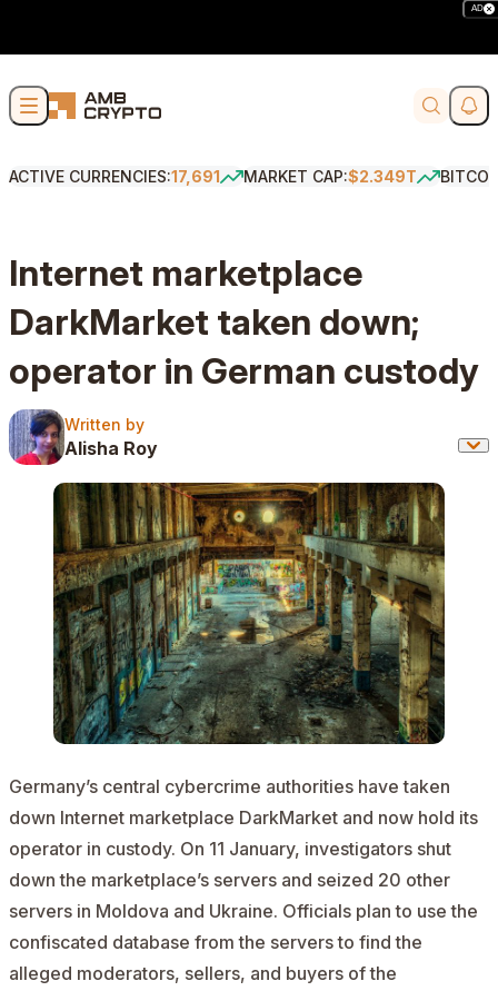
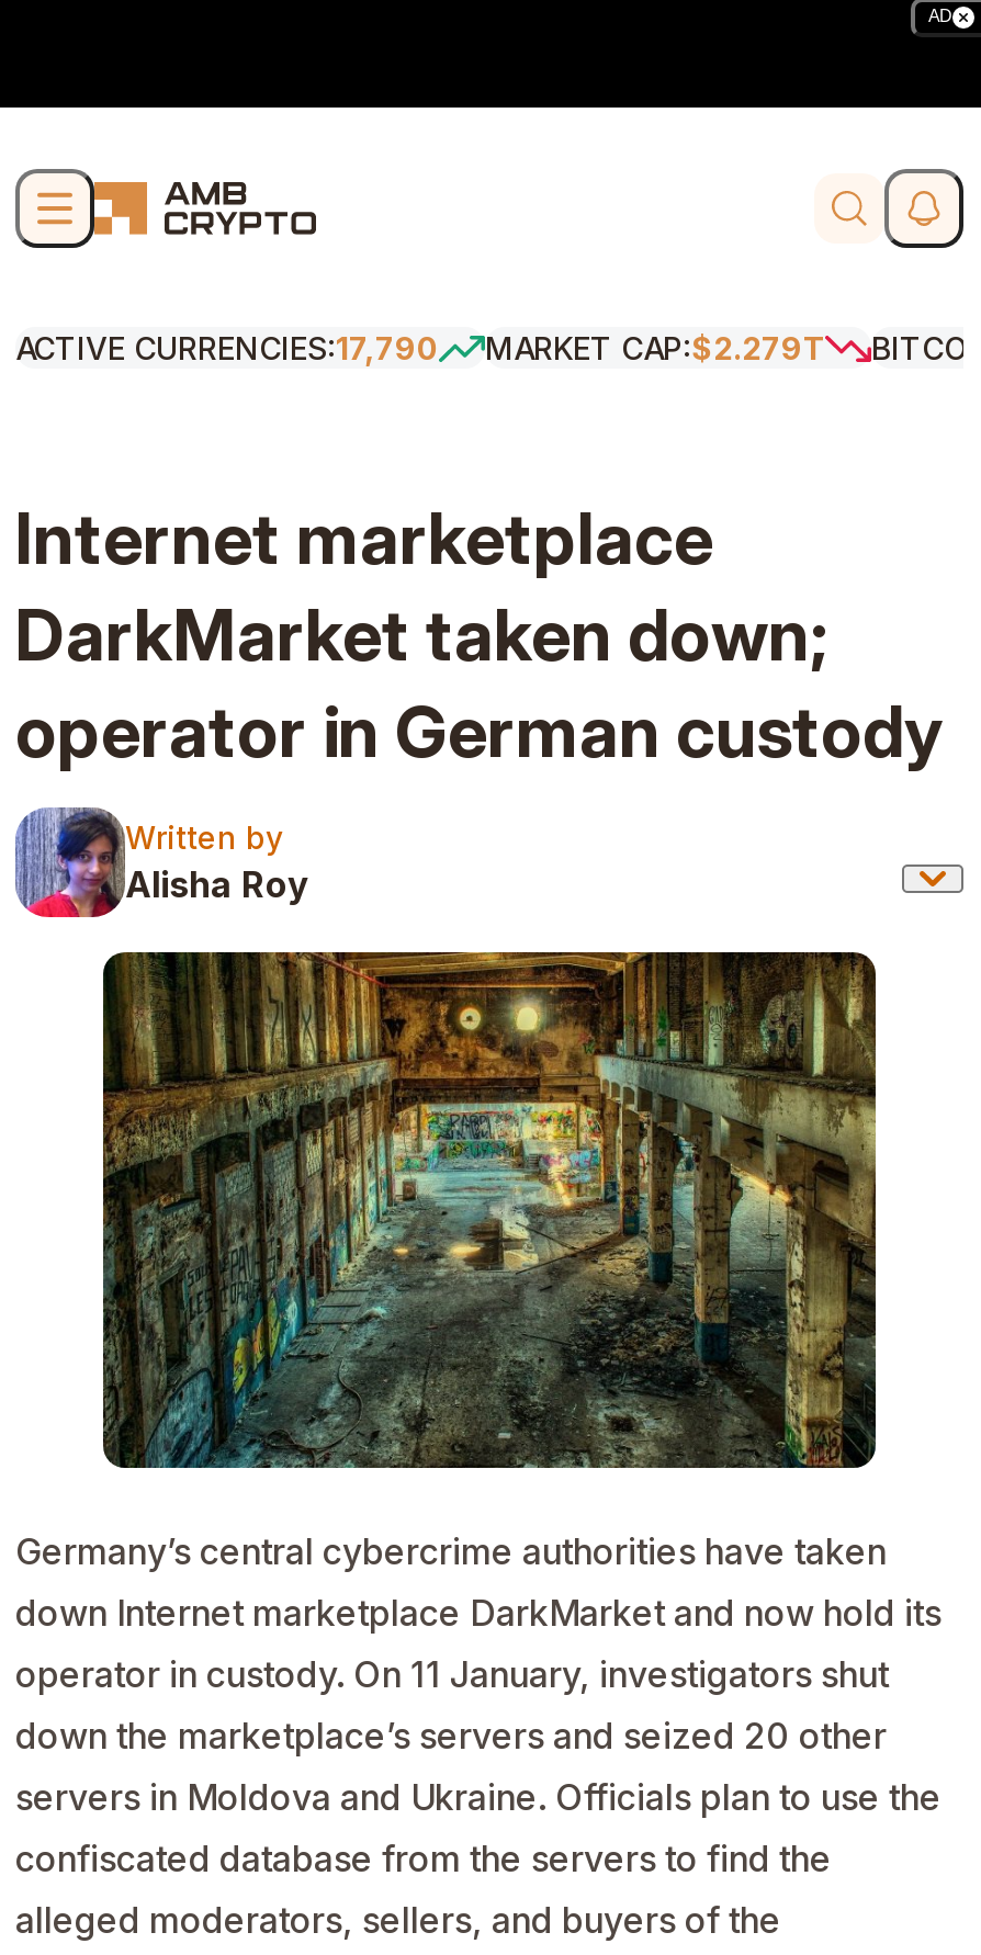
[9,167,220,186] ACTIVE CURRENCIES:17,691 -> [15,329,439,366] ACTIVE CURRENCIES:17,790
[243,167,417,186] MARKET CAP:$2.349T -> [485,329,825,366] MARKET CAP:$2.279T

